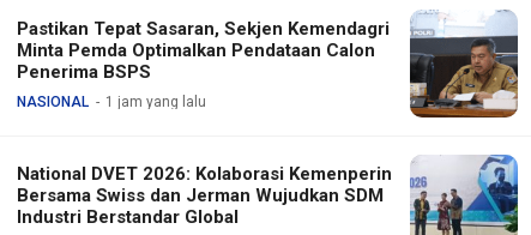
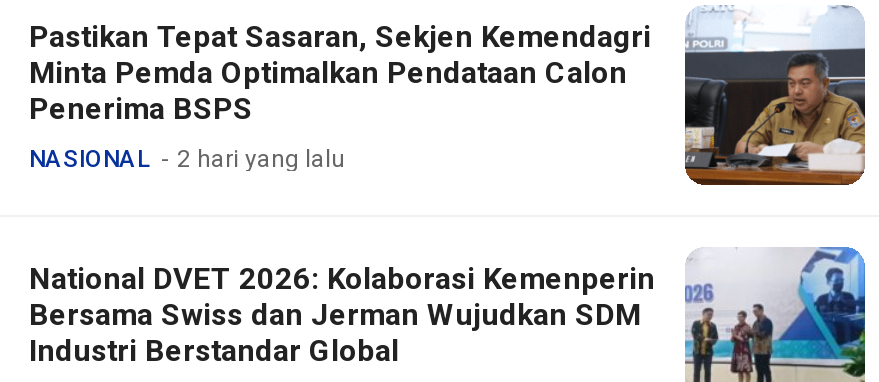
[105,93,206,110] 1 jam yang lalu -> [177,145,345,173] 2 hari yang lalu

